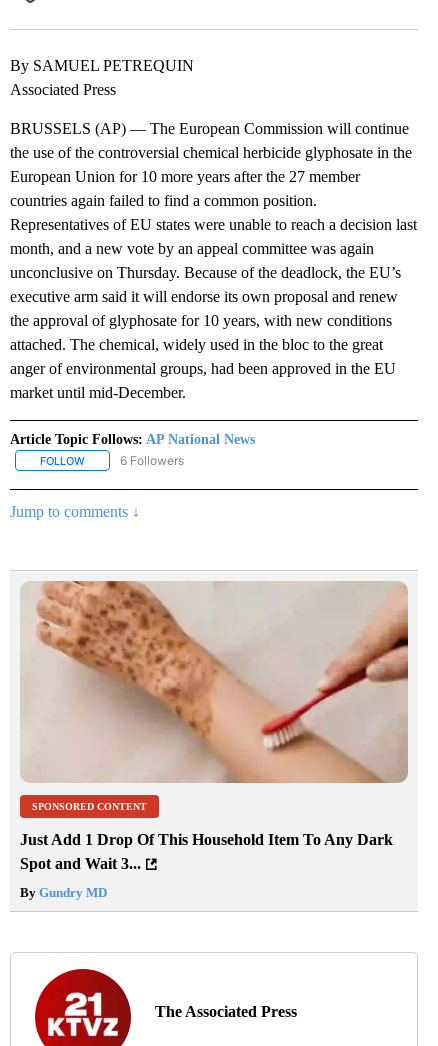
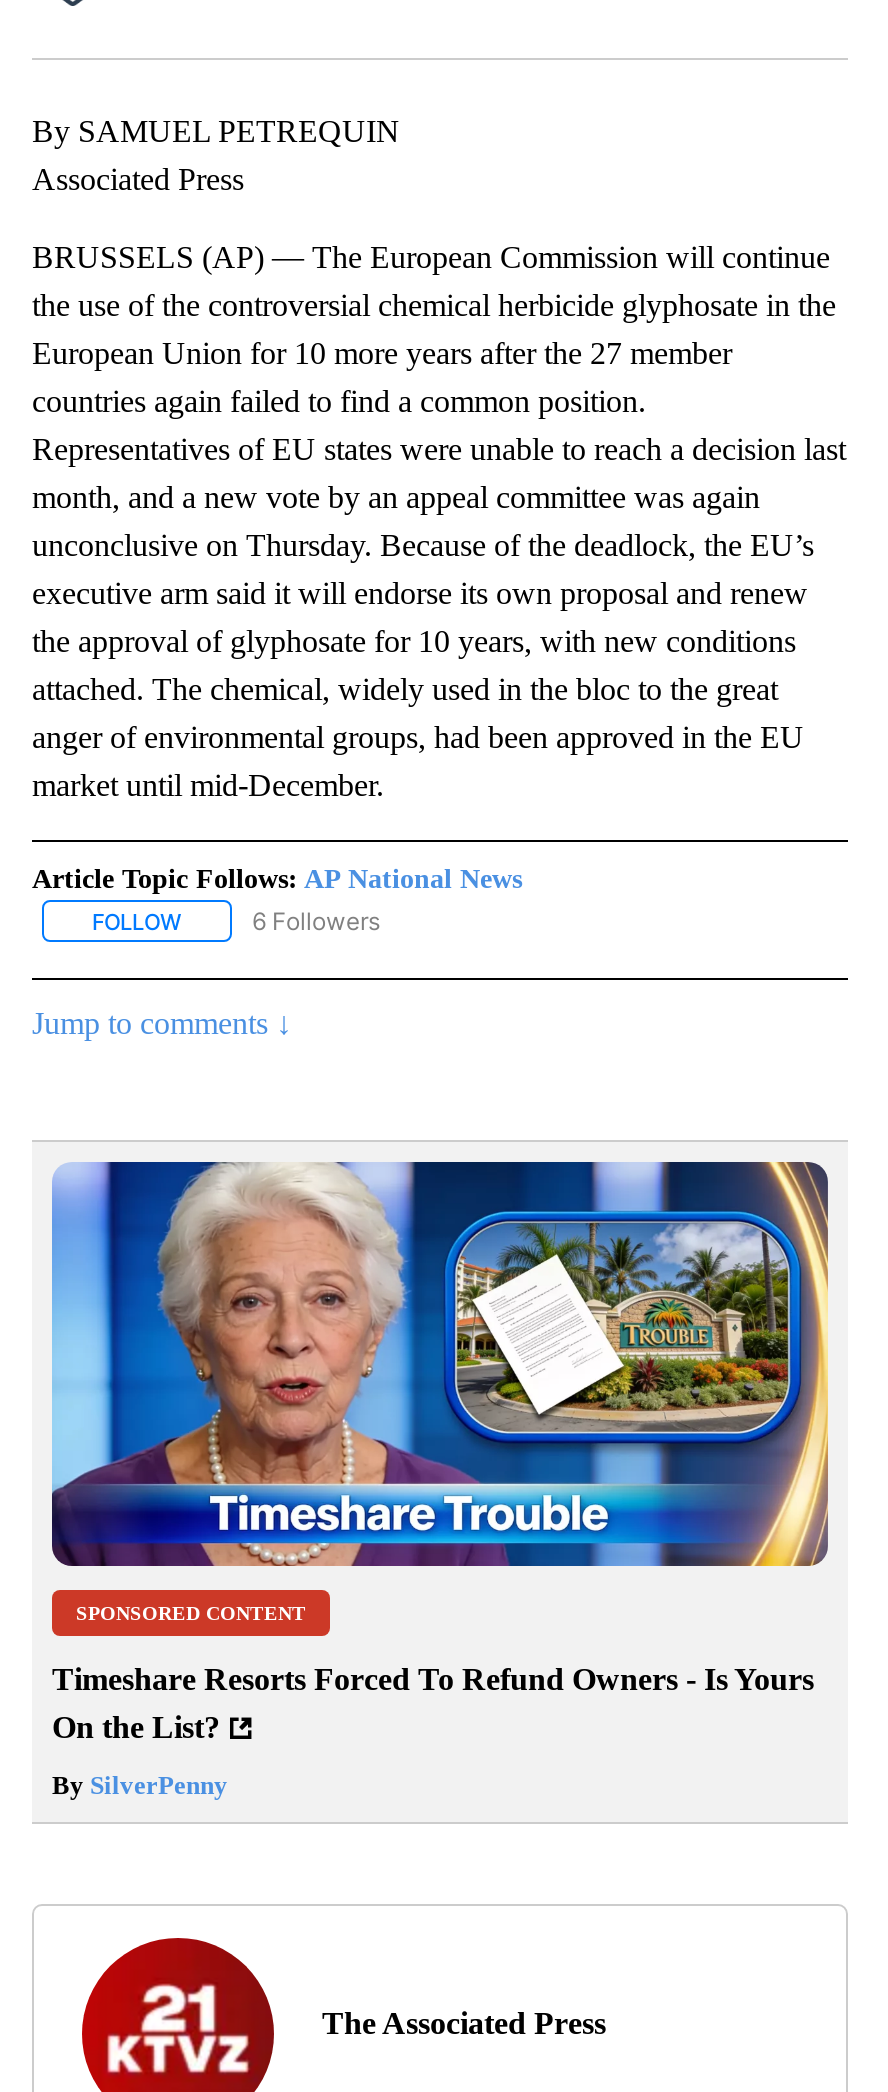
[20,580,409,784] [image] -> [50,1160,830,1568] [image]
[20,831,393,872] Just Add 1 Drop Of This Household Item To Any Dark | Spot and Wait 3... -> [52,1663,814,1745] Timeshare Resorts Forced To Refund Owners - Is Yours | On the List?
[20,885,107,900] By Gundry MD -> [52,1771,228,1801] By SilverPenny

